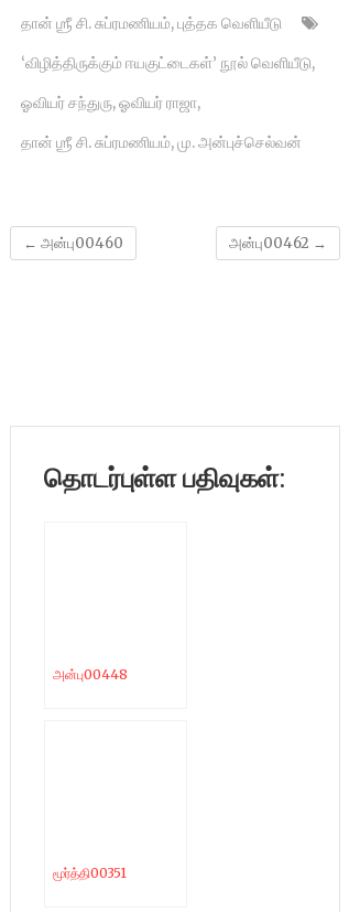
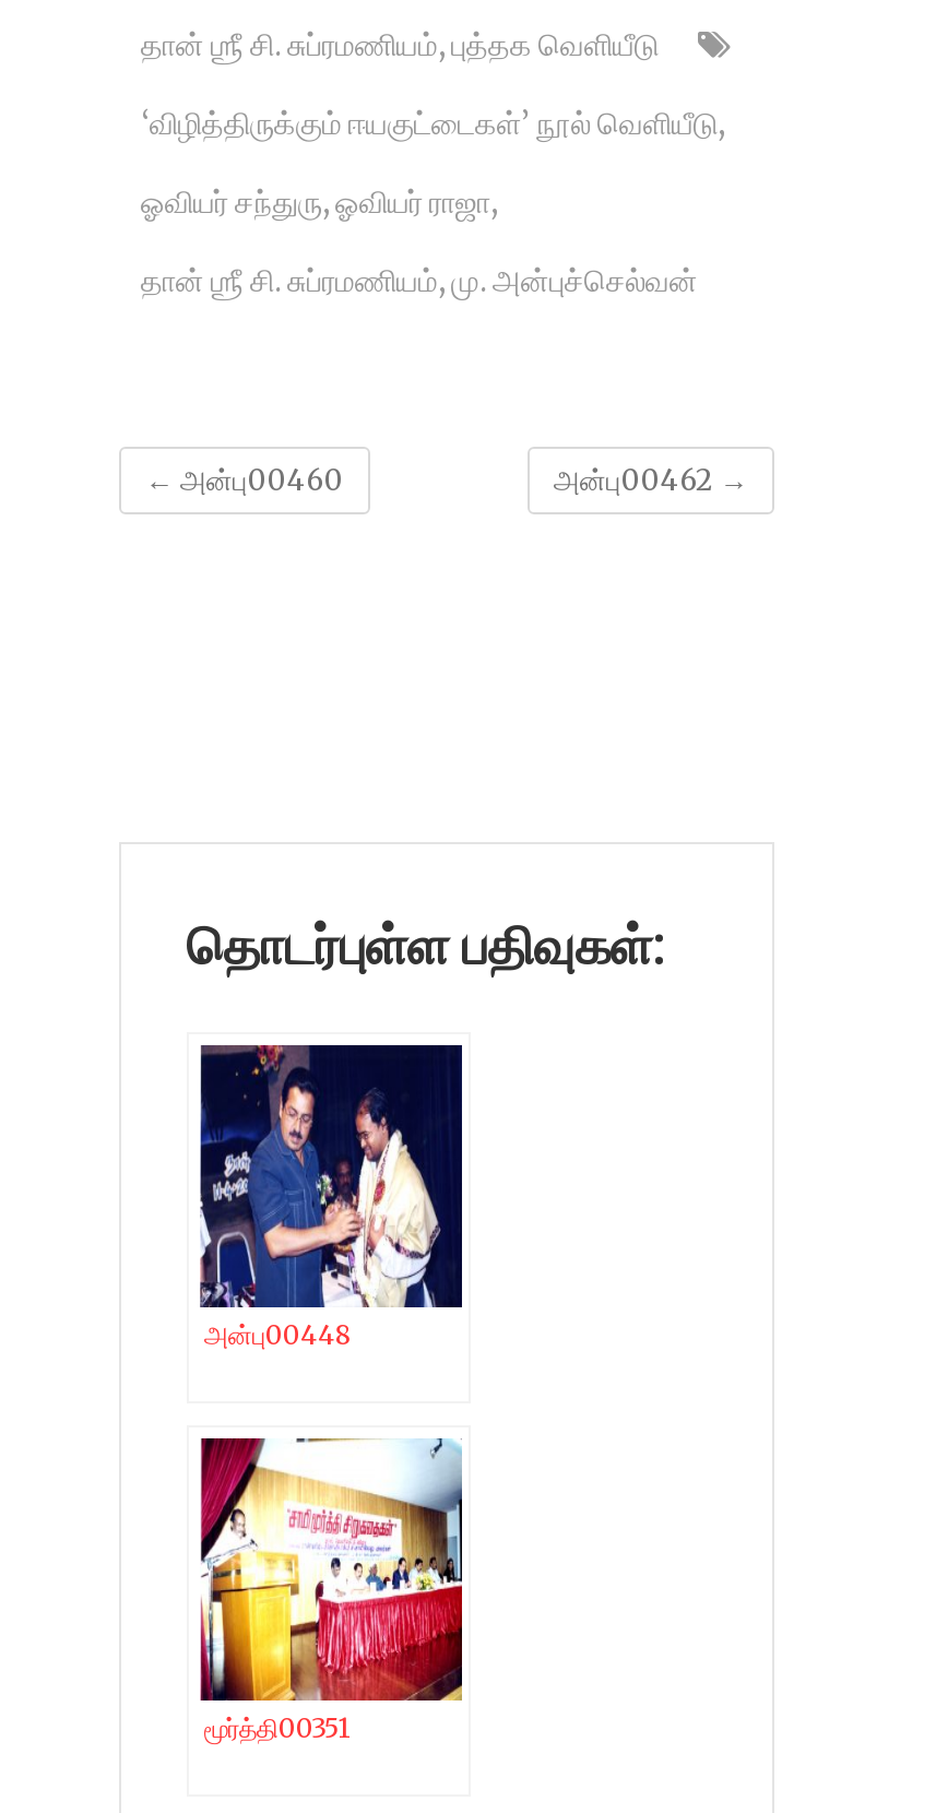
none -> [198,1042,464,1311] [image]
none -> [198,1435,464,1704] [image]

